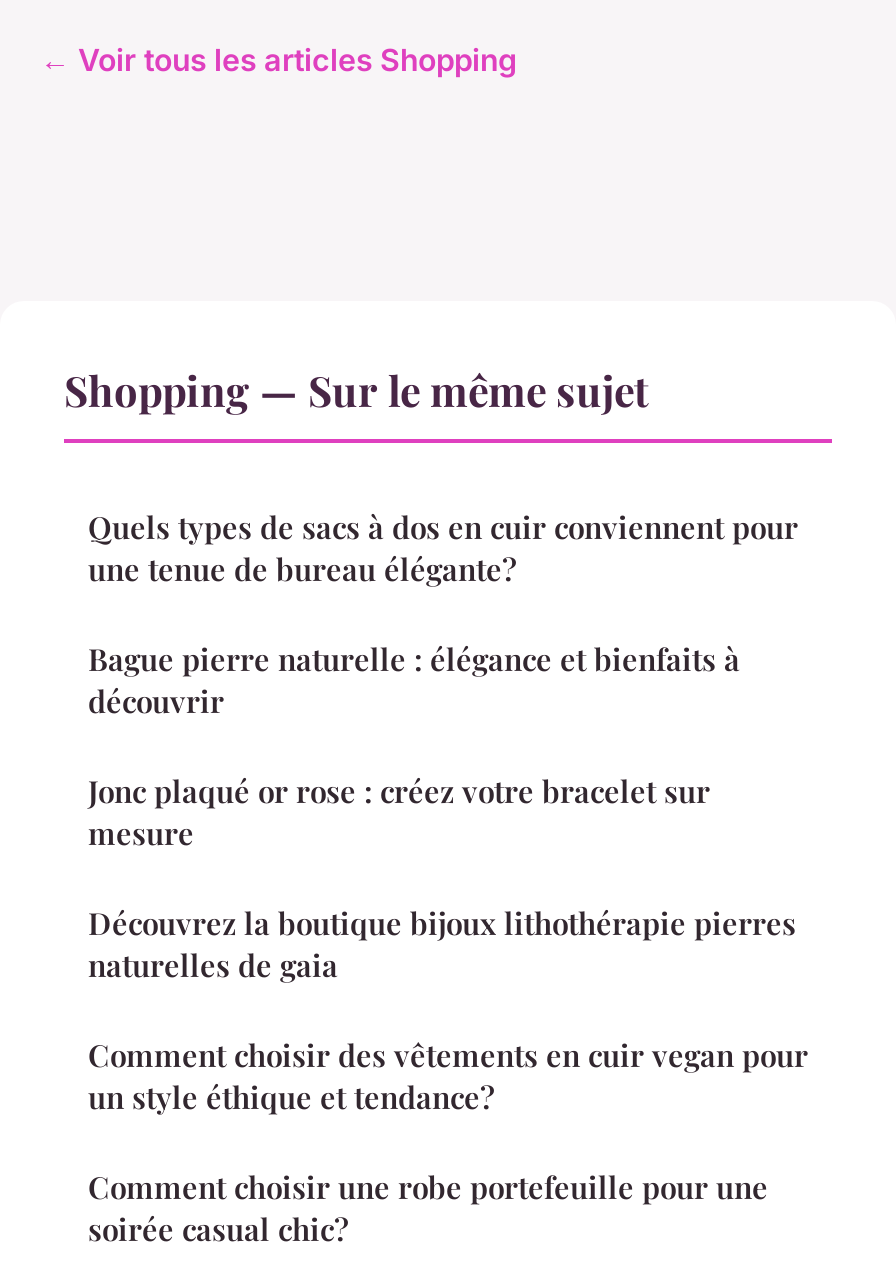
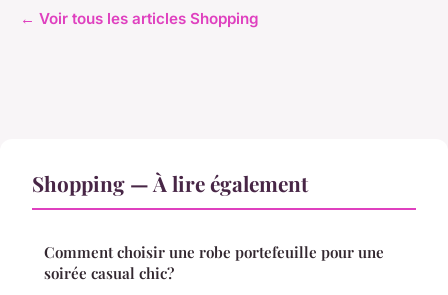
[64,361,808,1117] Shopping — Sur le même sujet | Quels types de sacs à dos en cuir conviennent pour | une tenue de bureau élégante? | Bague pierre naturelle : élégance et bienfaits à | découvrir | Jonc plaqué or rose : créez votre bracelet sur | mesure | Découvrez la boutique bijoux lithothérapie pierres | naturelles de gaia | Comment choisir des vêtements en cuir vegan pour | un style éthique et tendance? -> [32,169,308,197] Shopping — À lire également

